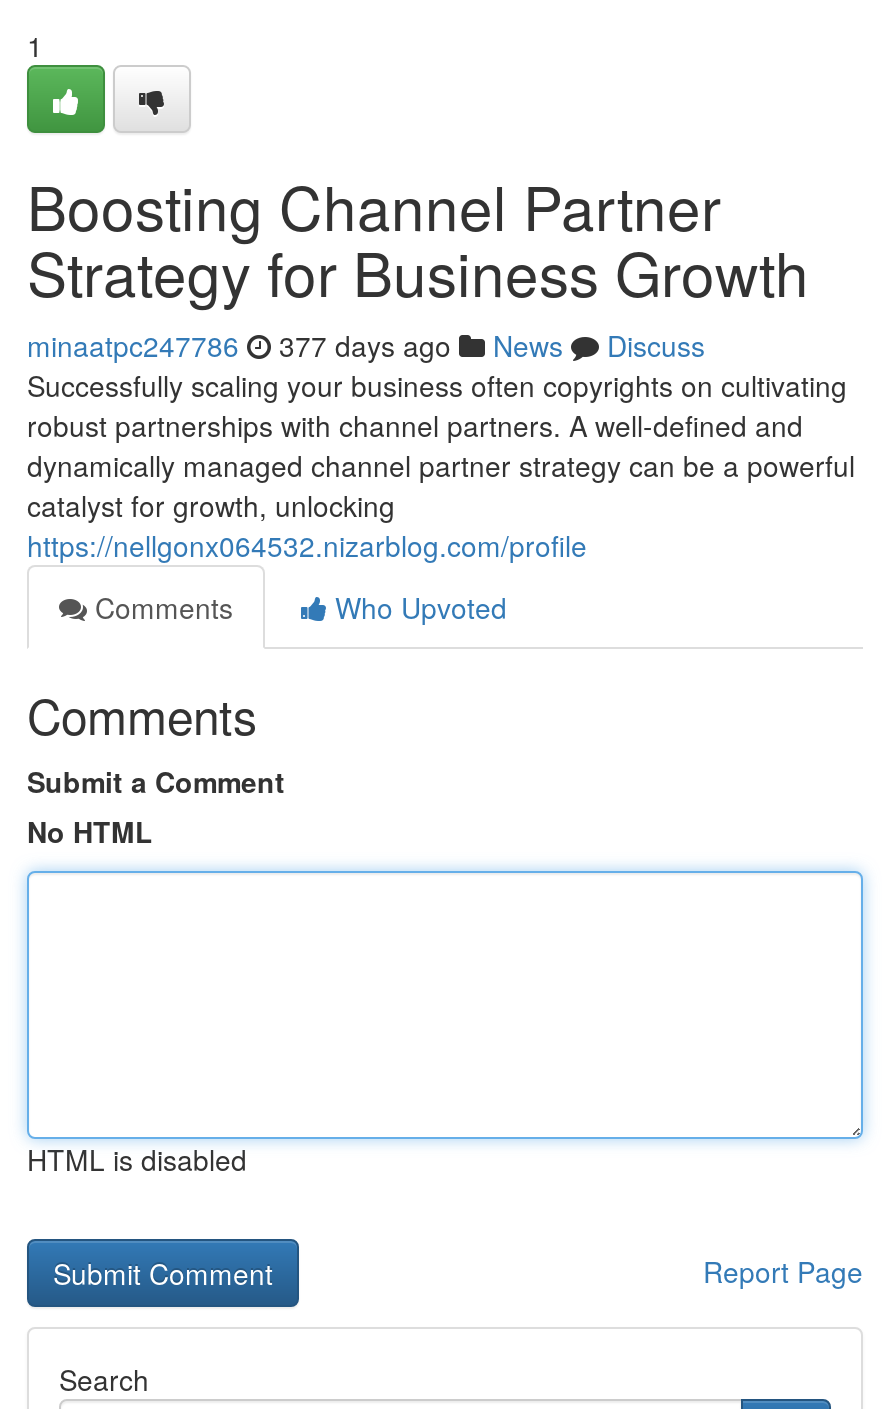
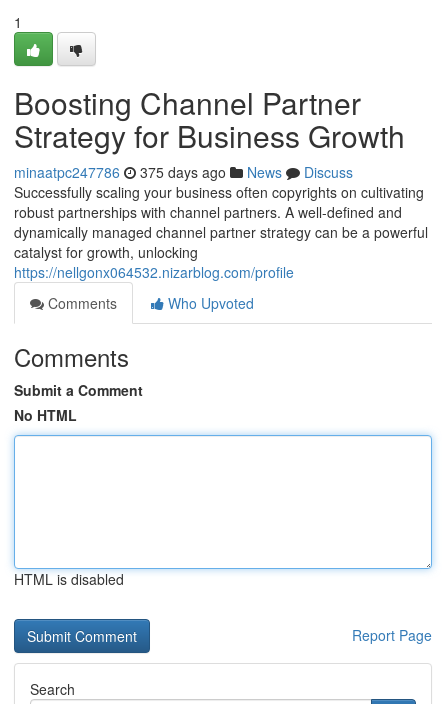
[27,325,705,365] minaatpc247786 377 days ago News Discuss -> [14,162,353,182] minaatpc247786 375 days ago News Discuss

